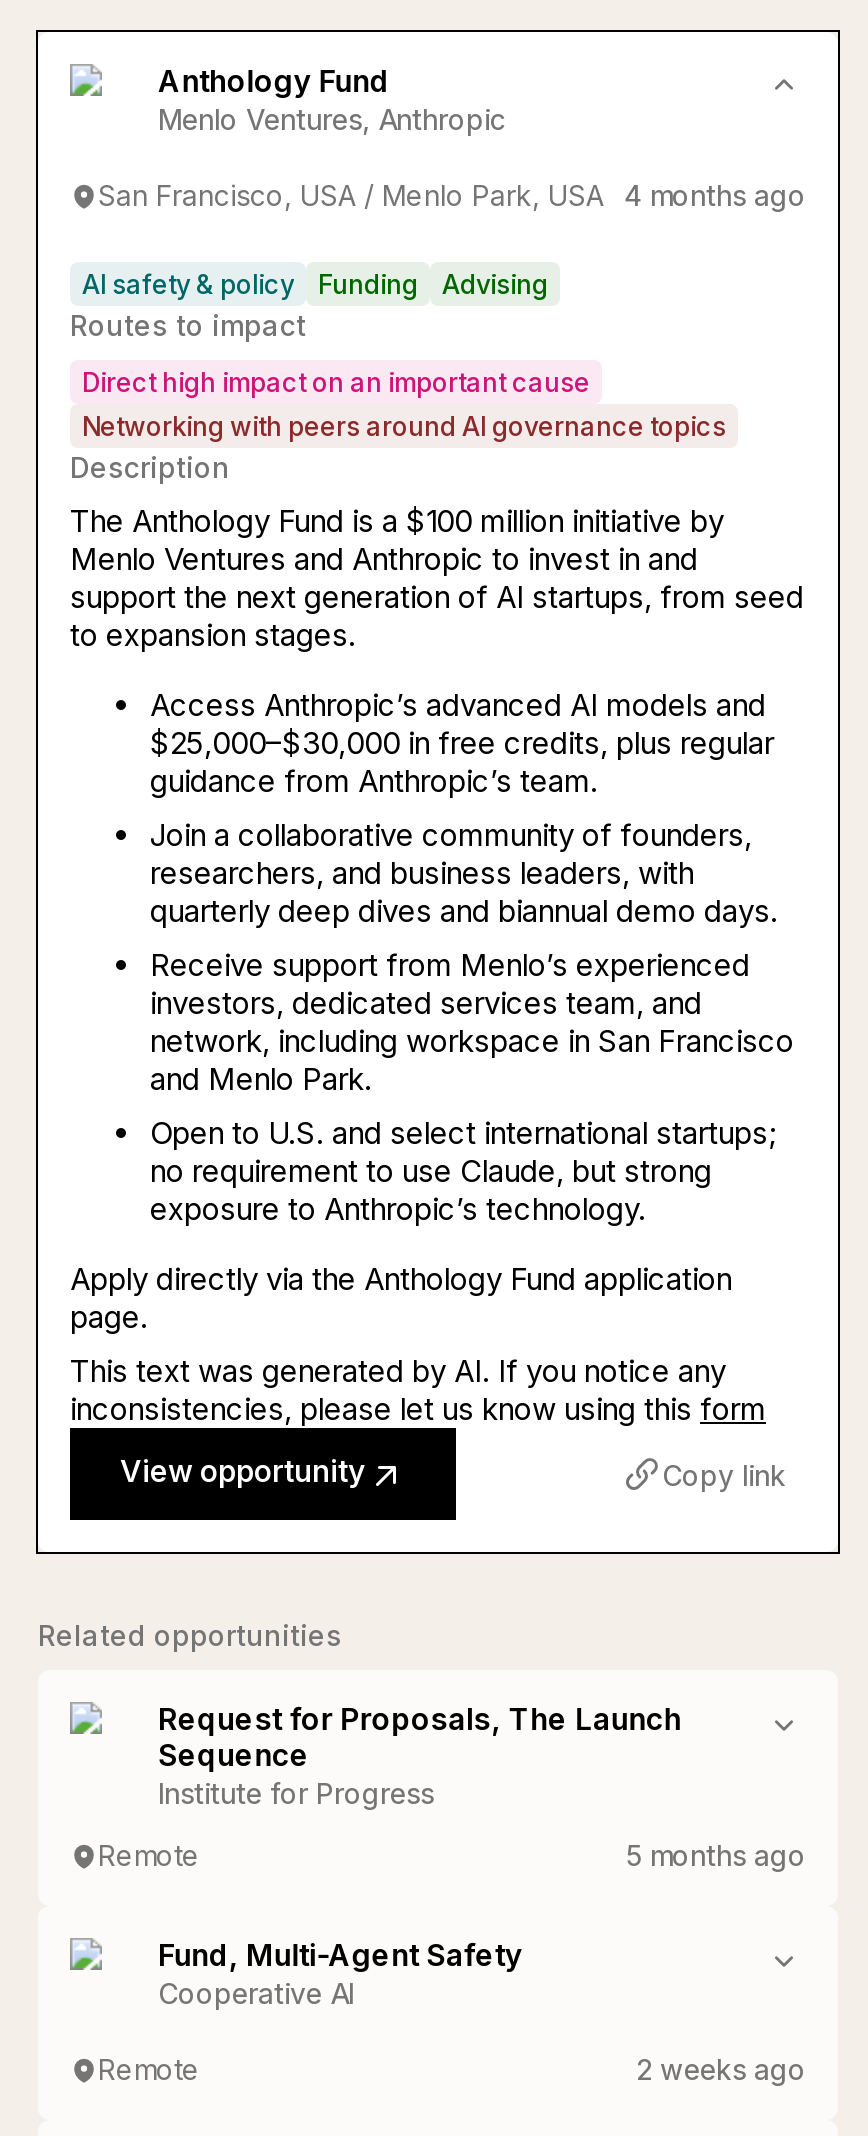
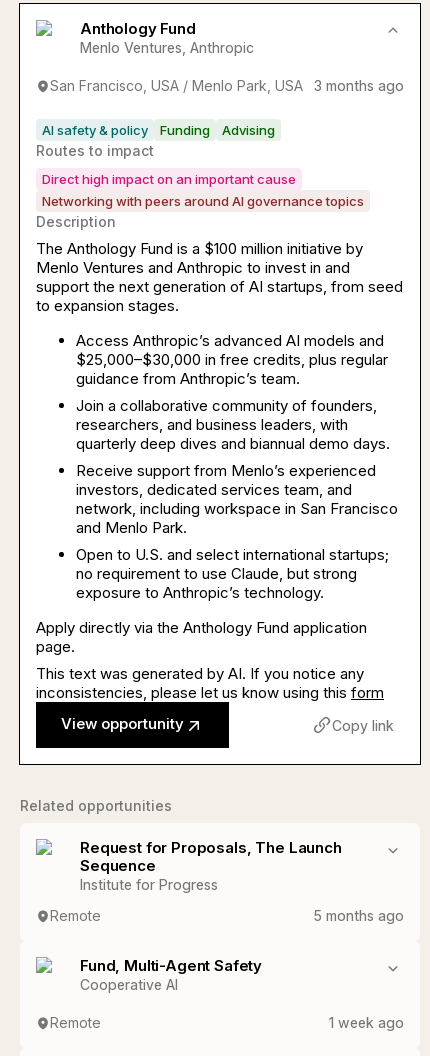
[98,178,806,212] San Francisco, USA / Menlo Park, USA 4 months ago -> [50,77,404,94] San Francisco, USA / Menlo Park, USA | 3 months ago
[636,2052,806,2086] 2 weeks ago -> [329,1014,404,1031] 1 week ago

